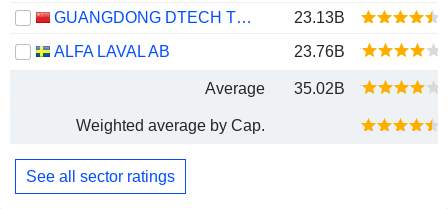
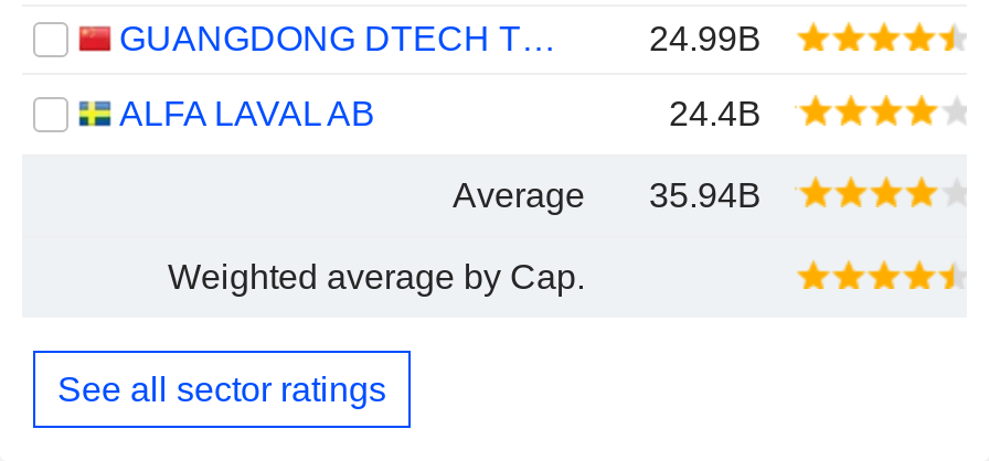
[294,9,345,26] 23.13B -> [649,20,762,57] 24.99B
[294,43,345,60] 23.76B -> [669,95,762,132] 24.4B
[205,80,345,97] Average 35.02B -> [453,176,762,214] Average 35.94B

